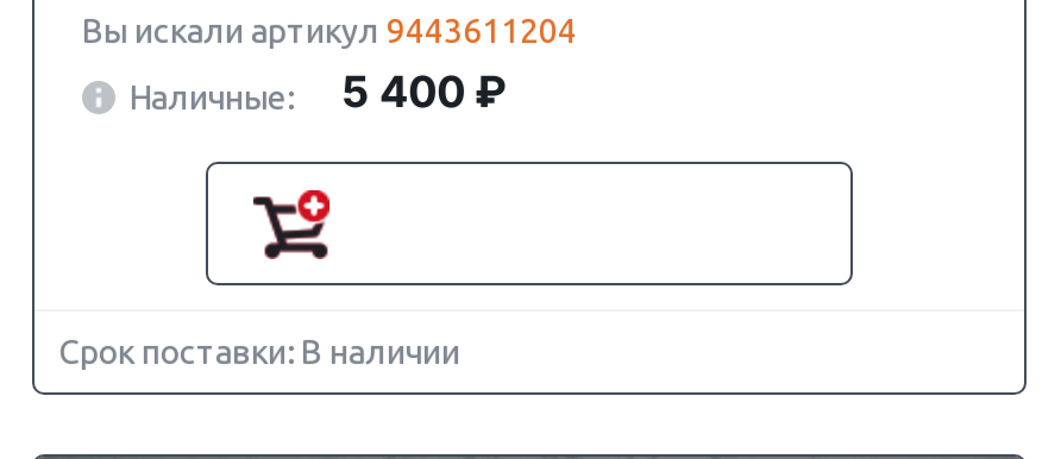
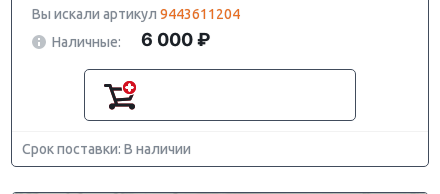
[130,67,506,117] Наличные: 5 400 ₽ -> [52,29,210,50] Наличные: 6 000 ₽

